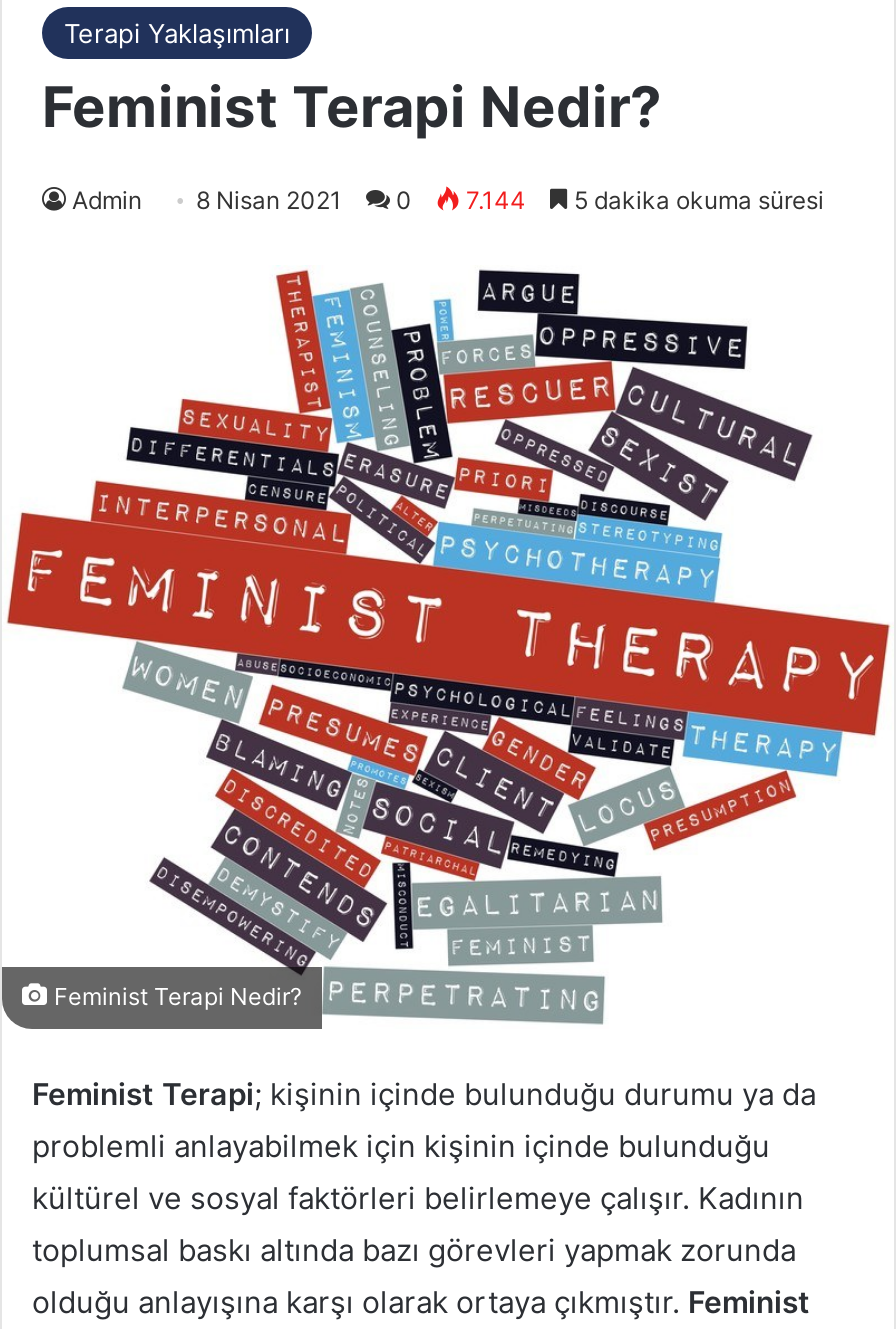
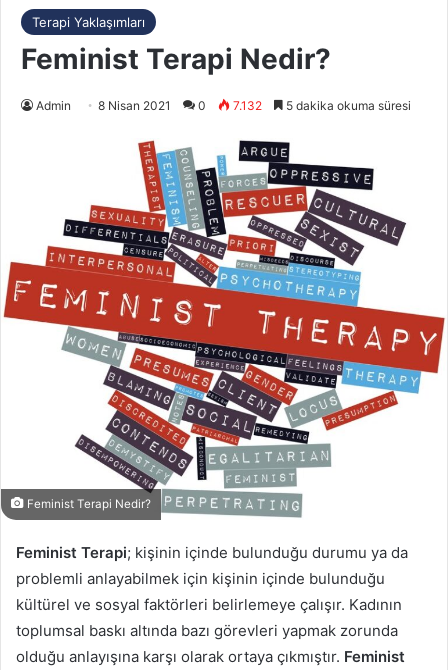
[72,186,824,216] Admin 8 Nisan 2021 0 7.144 5 dakika okuma süresi -> [36,98,411,113] Admin 8 Nisan 2021 0 7.132 5 dakika okuma süresi

